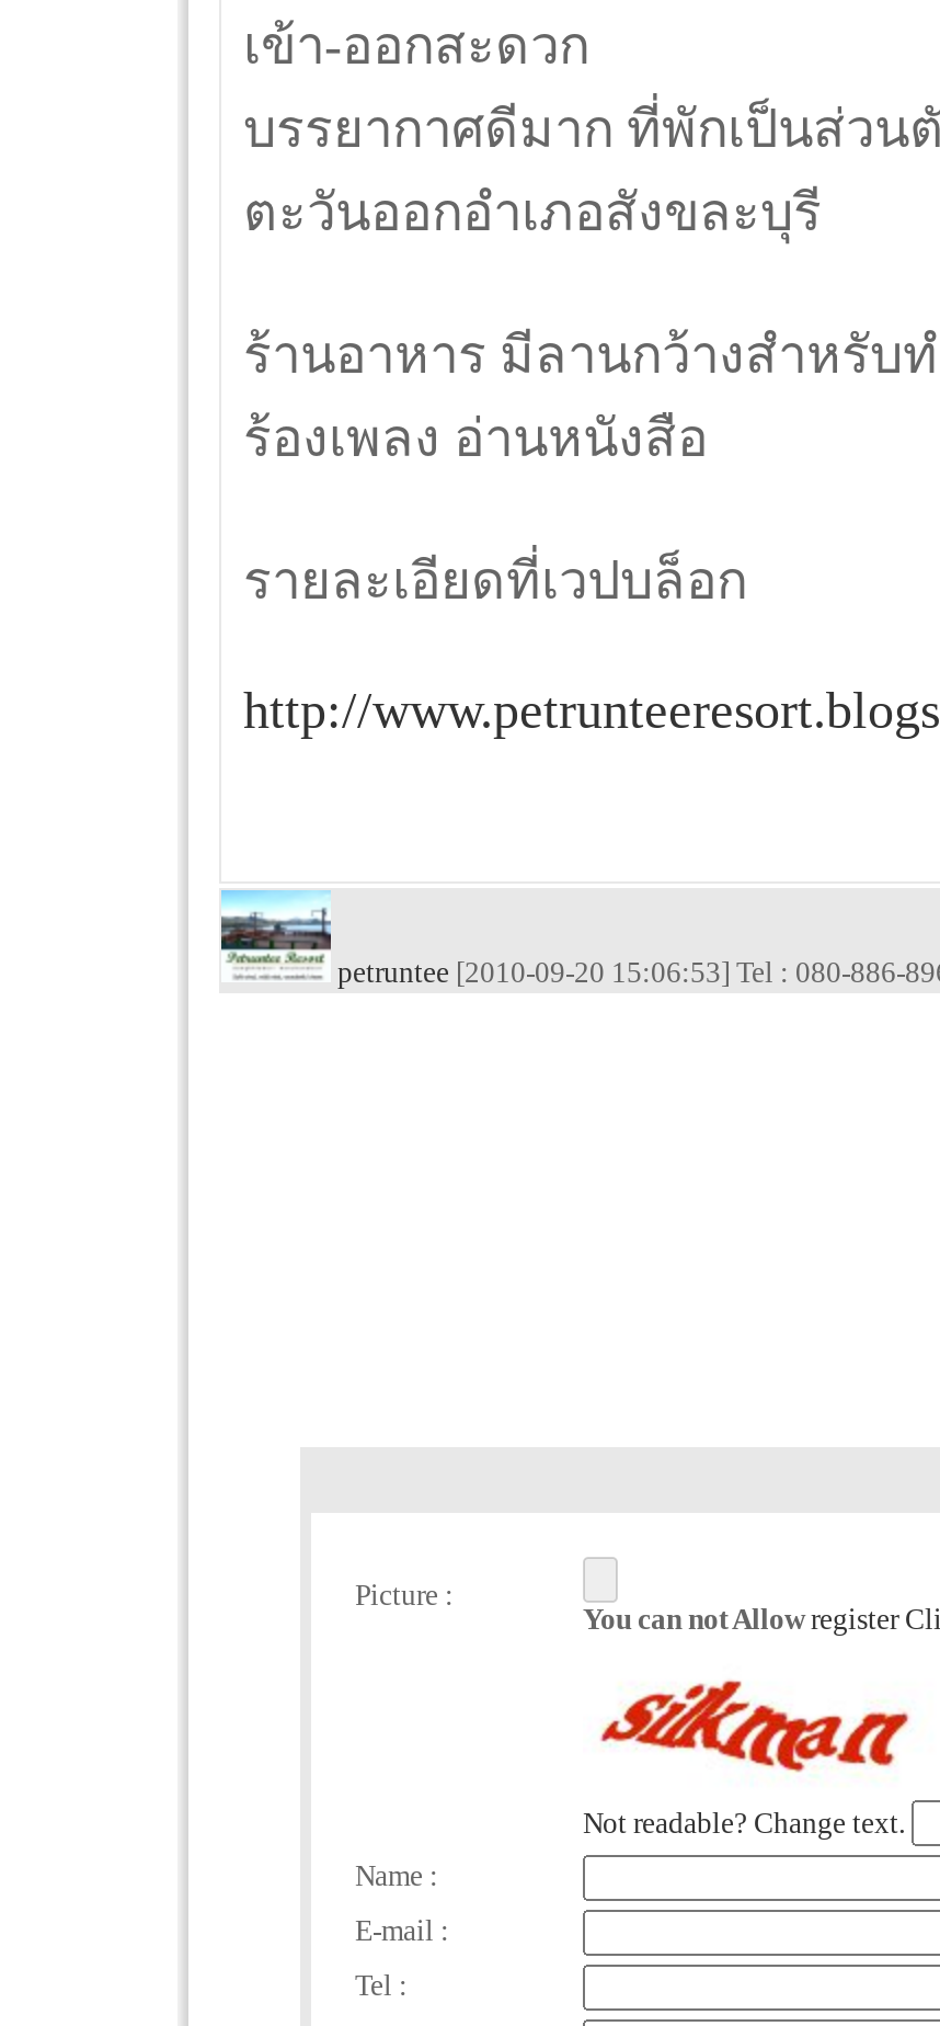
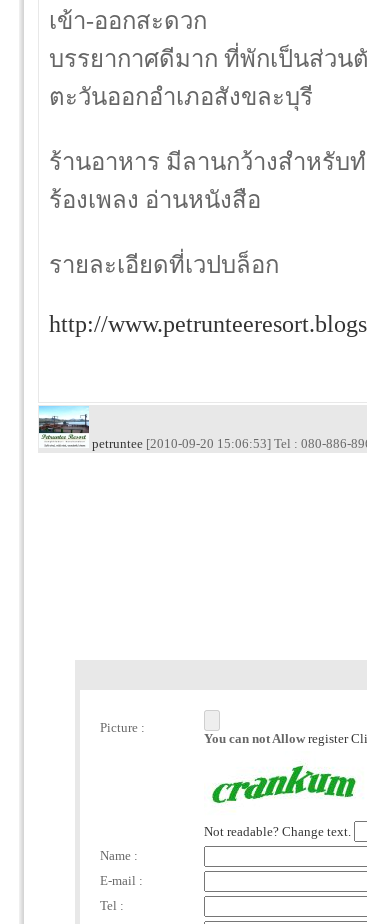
[598,1677,916,1774] [image] -> [211,764,357,808] [image]

